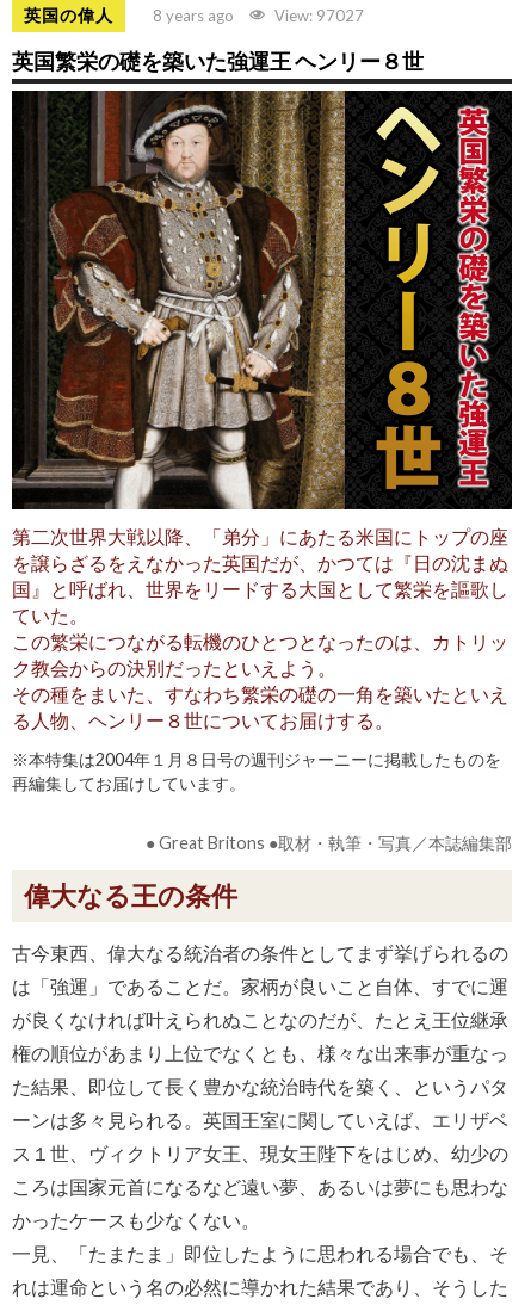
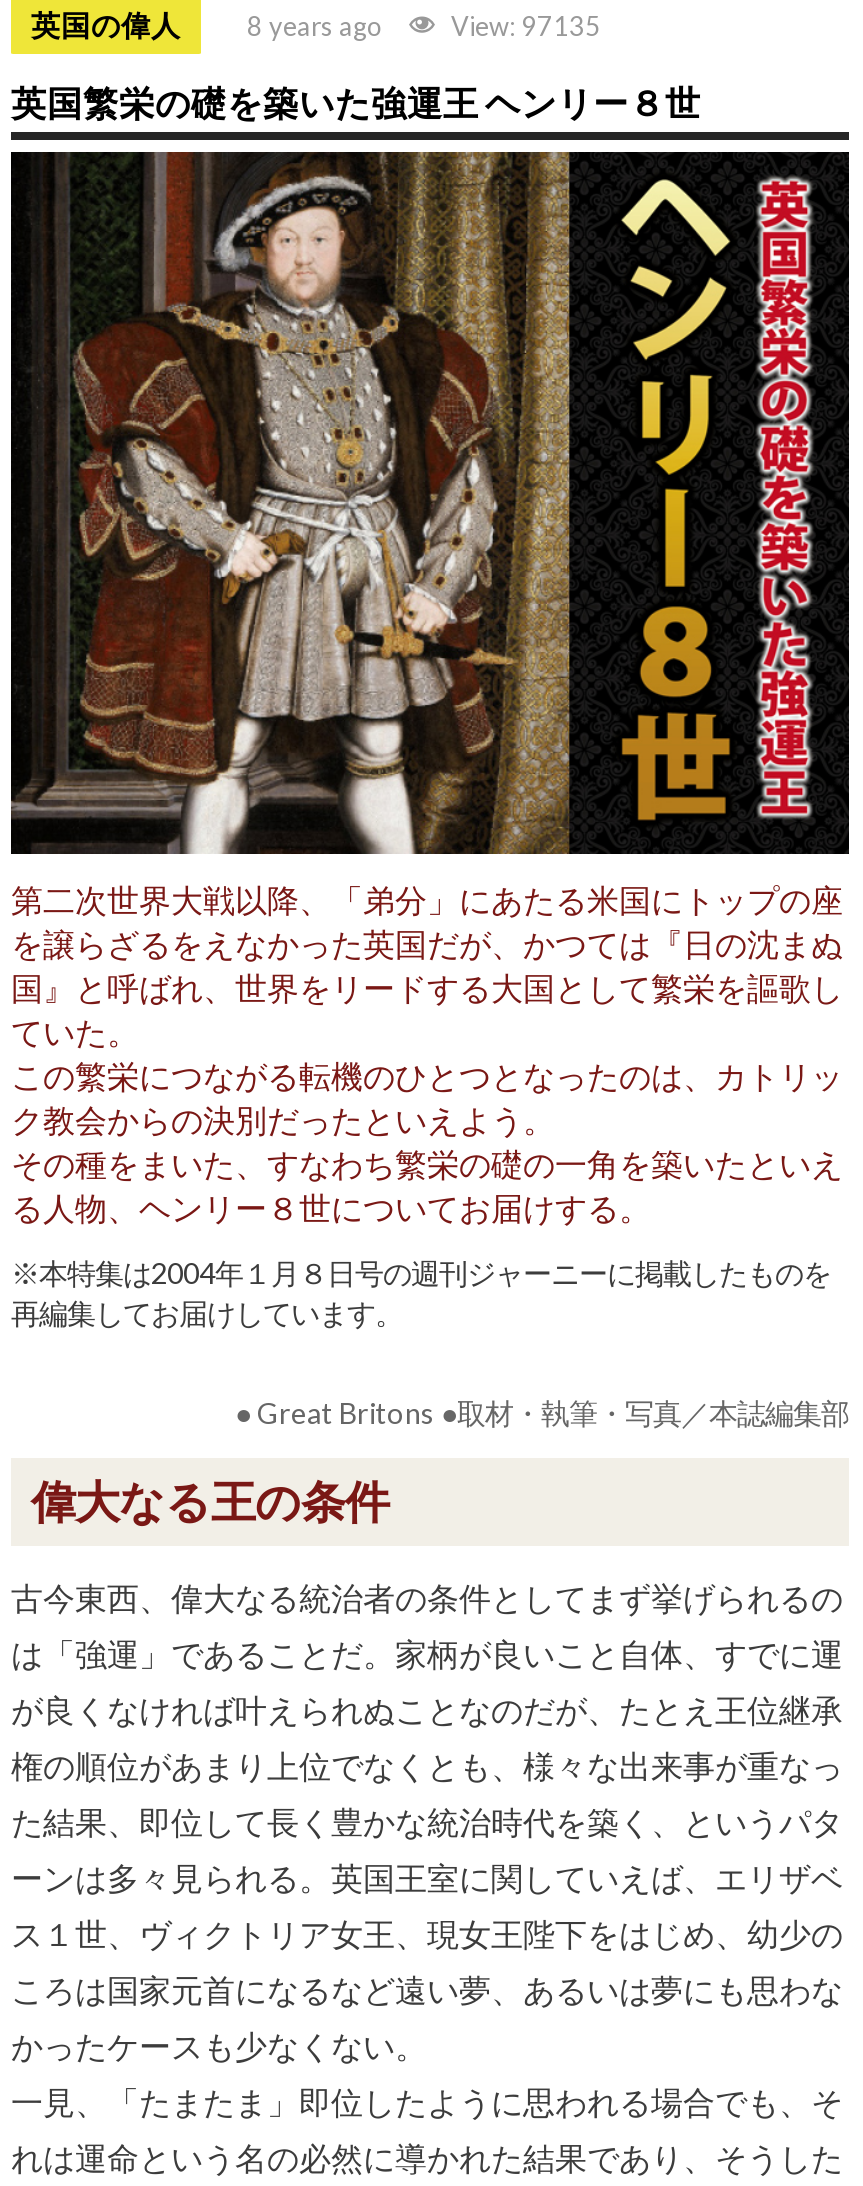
[274,5,364,25] View: 97027 -> [451,9,601,41] View: 97135

